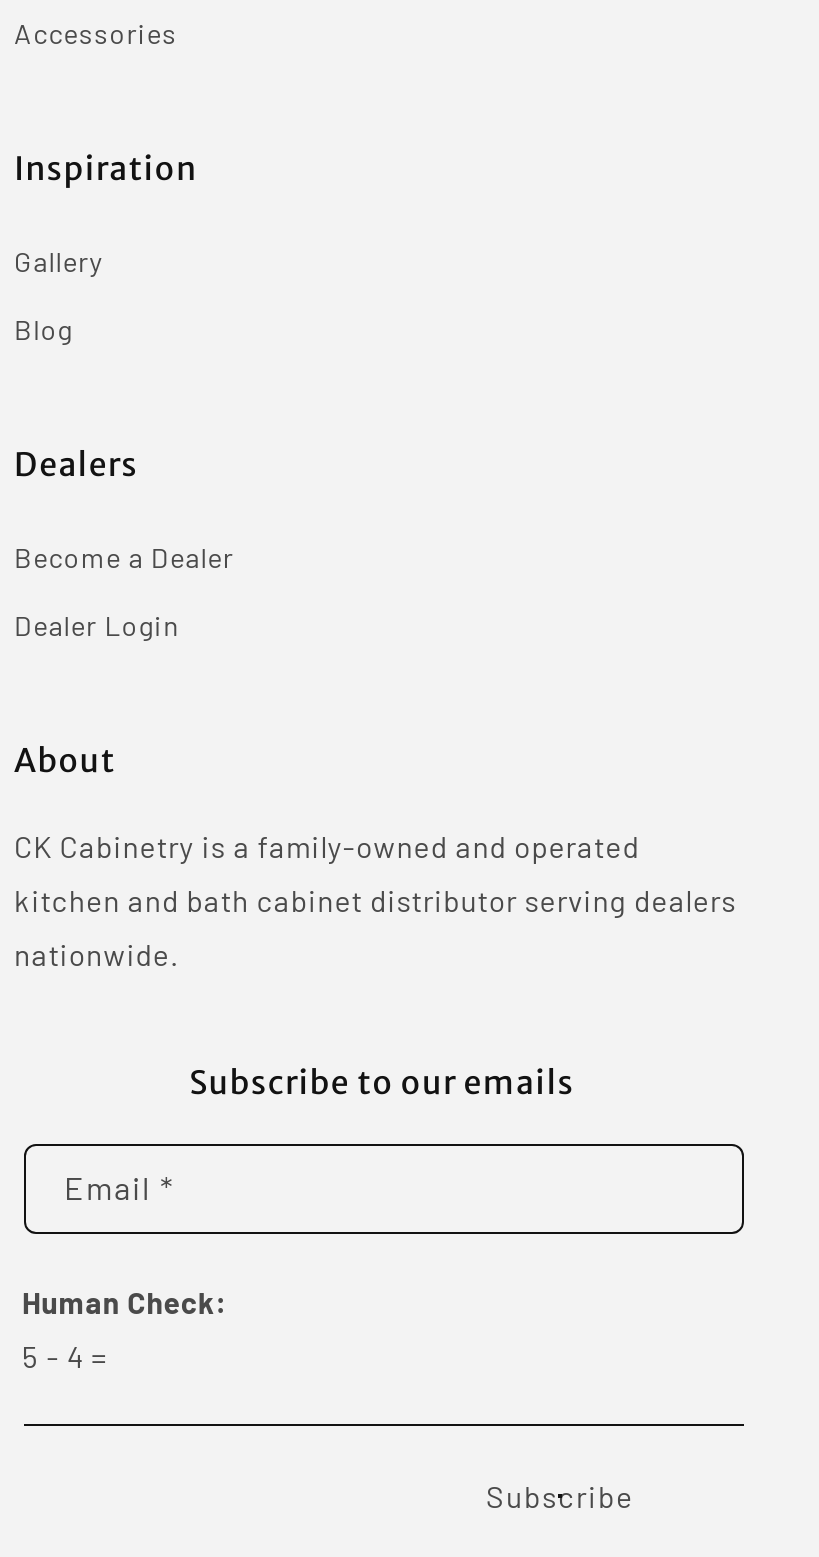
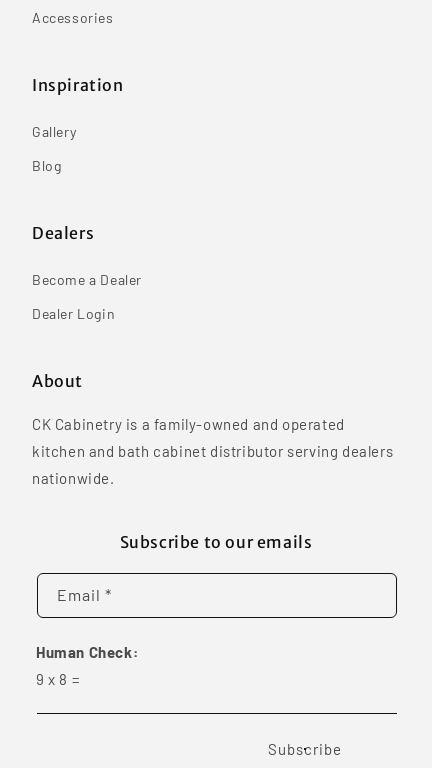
[22,1338,108,1374] 5 - 4 = -> [36,670,80,688] 9 x 8 =

